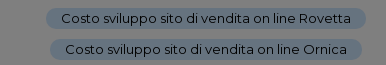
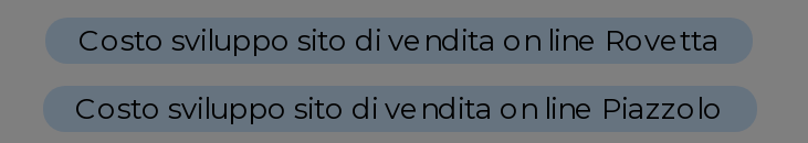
[65,41,347,57] Costo sviluppo sito di vendita on line Ornica -> [75,89,723,125] Costo sviluppo sito di vendita on line Piazzolo

